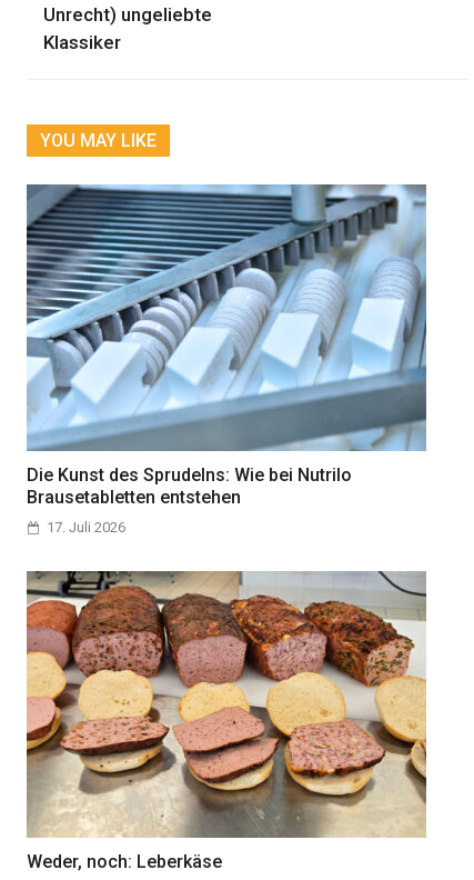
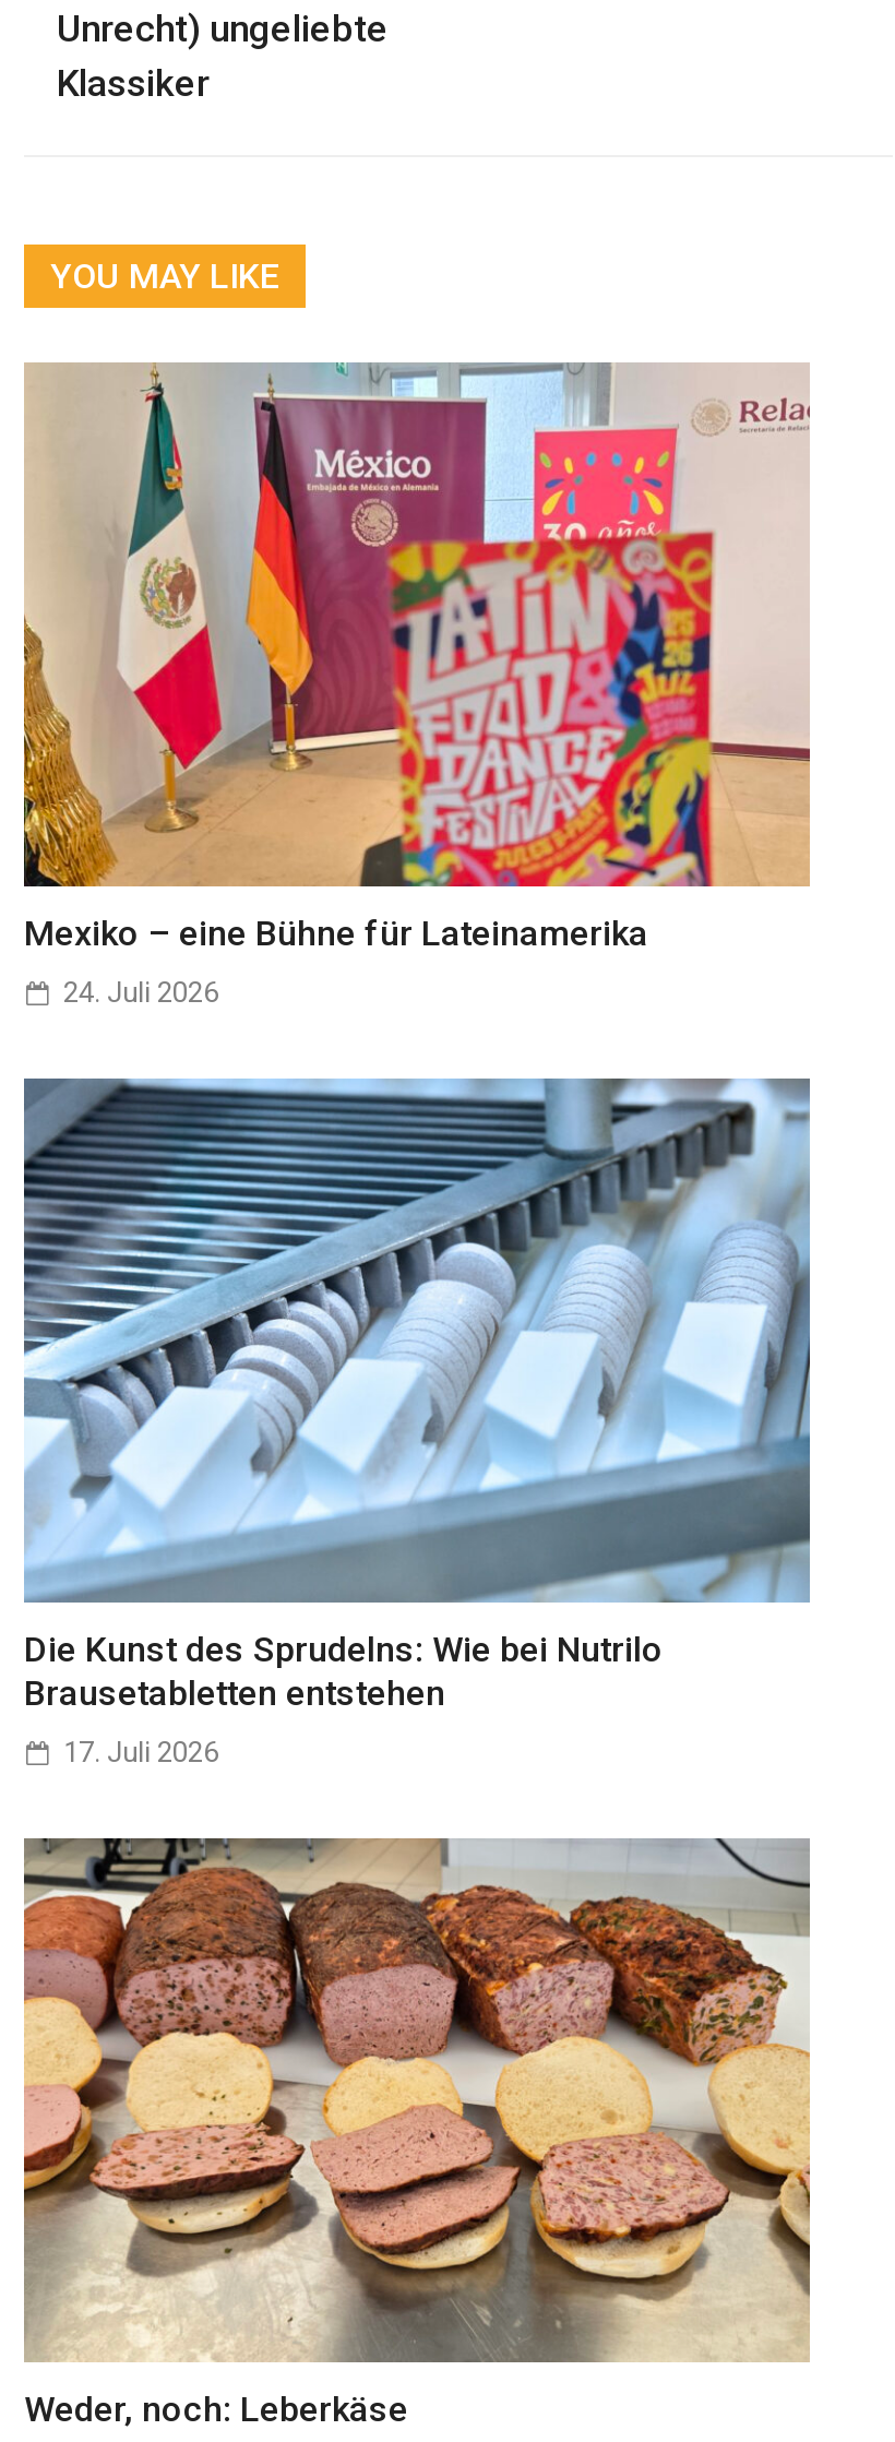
none -> [22,362,812,1010] [image] | Mexiko – eine Bühne für Lateinamerika | 24. Juli 2026

